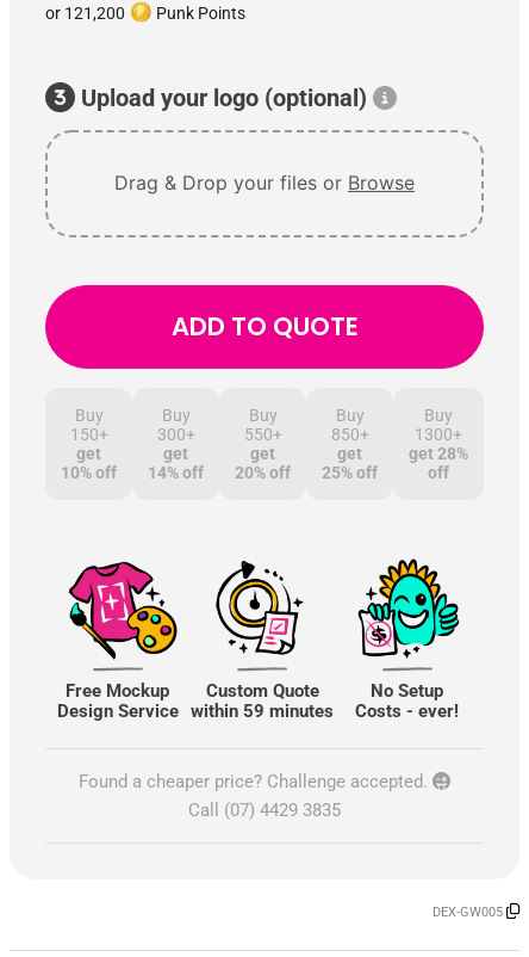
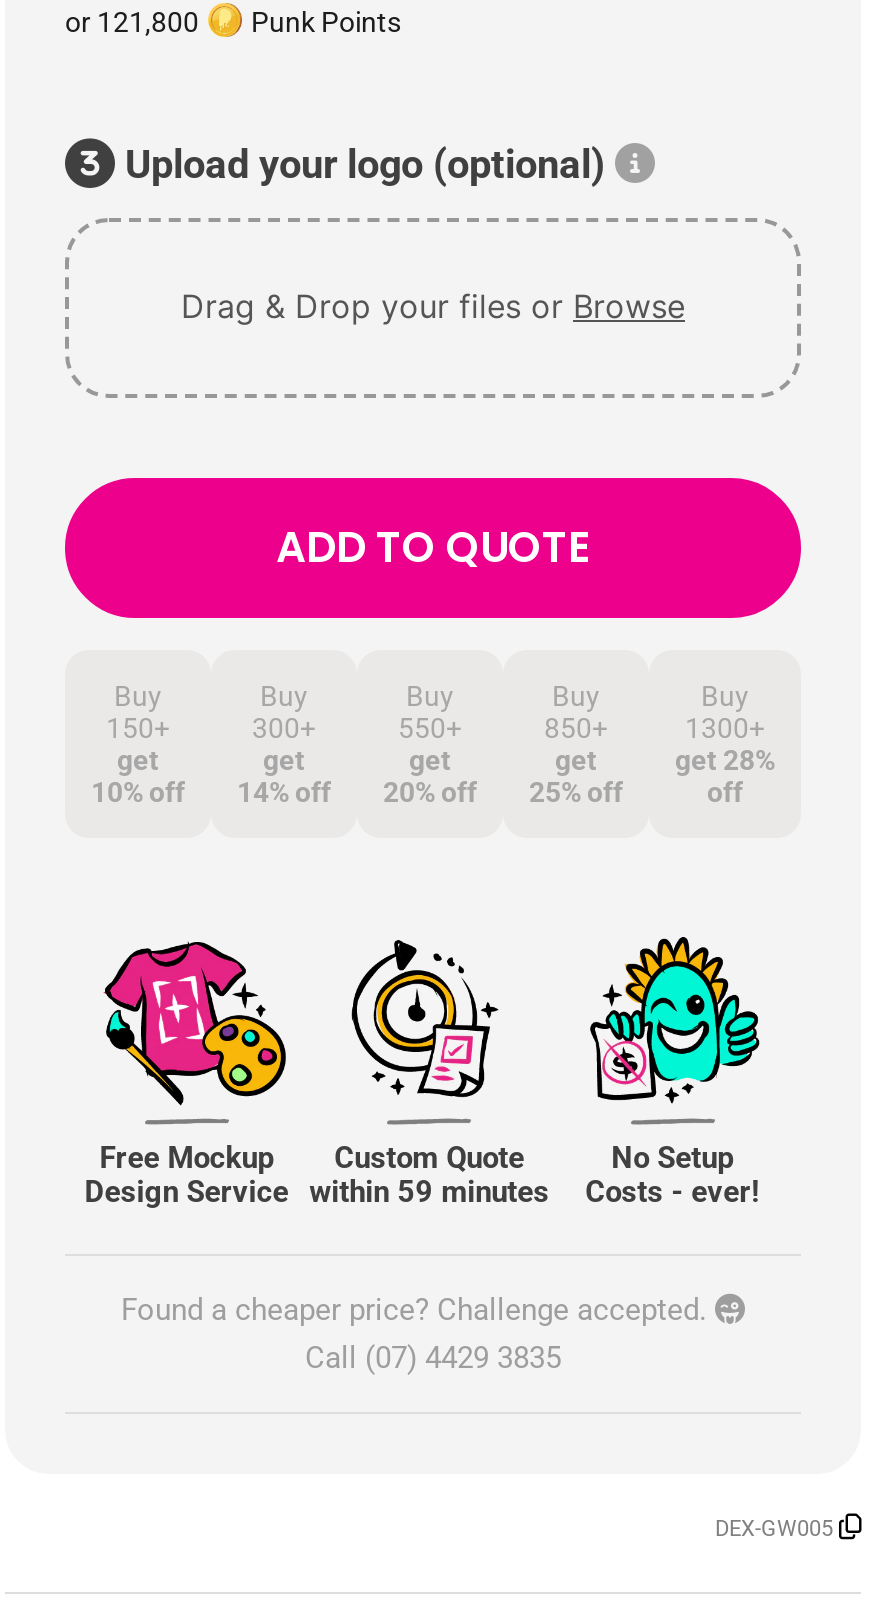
[45,3,245,22] or 121,200 Punk Points -> [65,6,401,38] or 121,800 Punk Points

